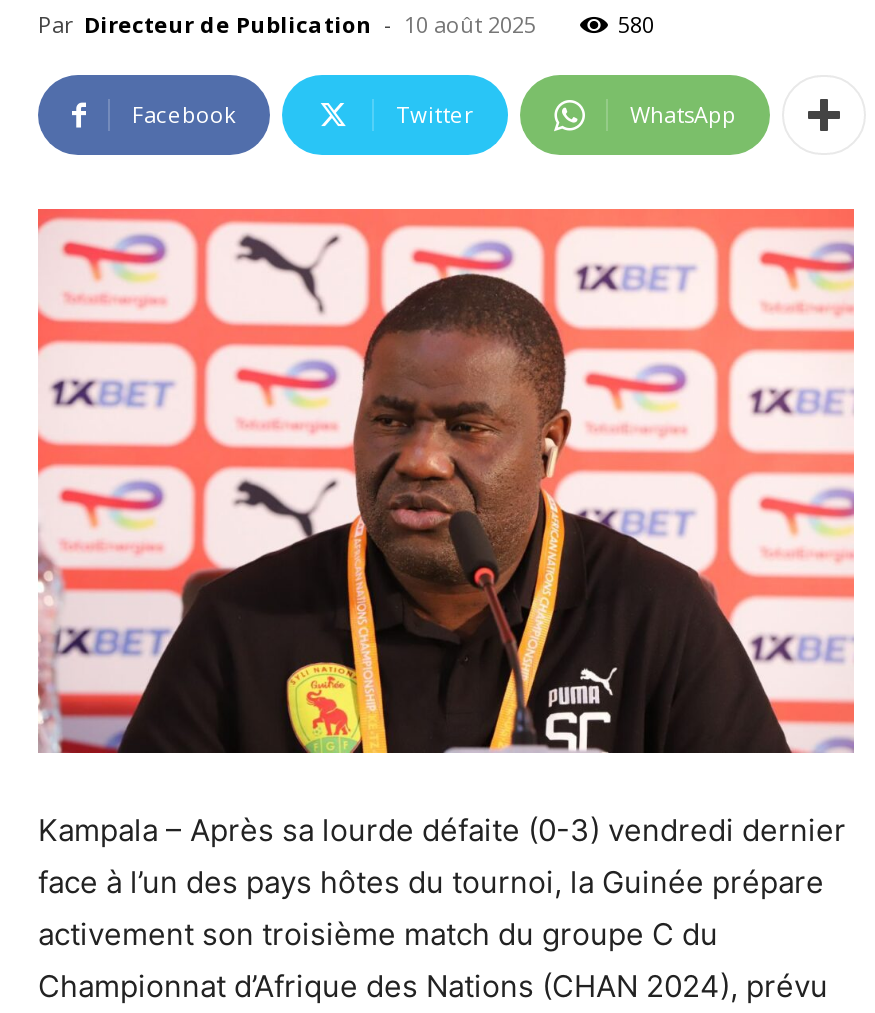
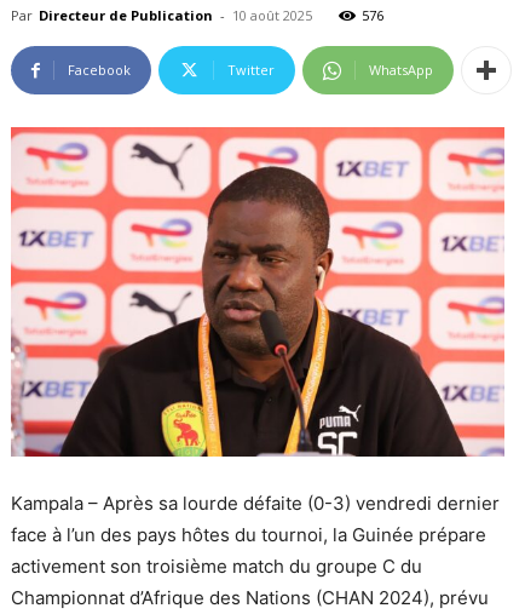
[618,9,654,39] 580 -> [362,6,383,24] 576

